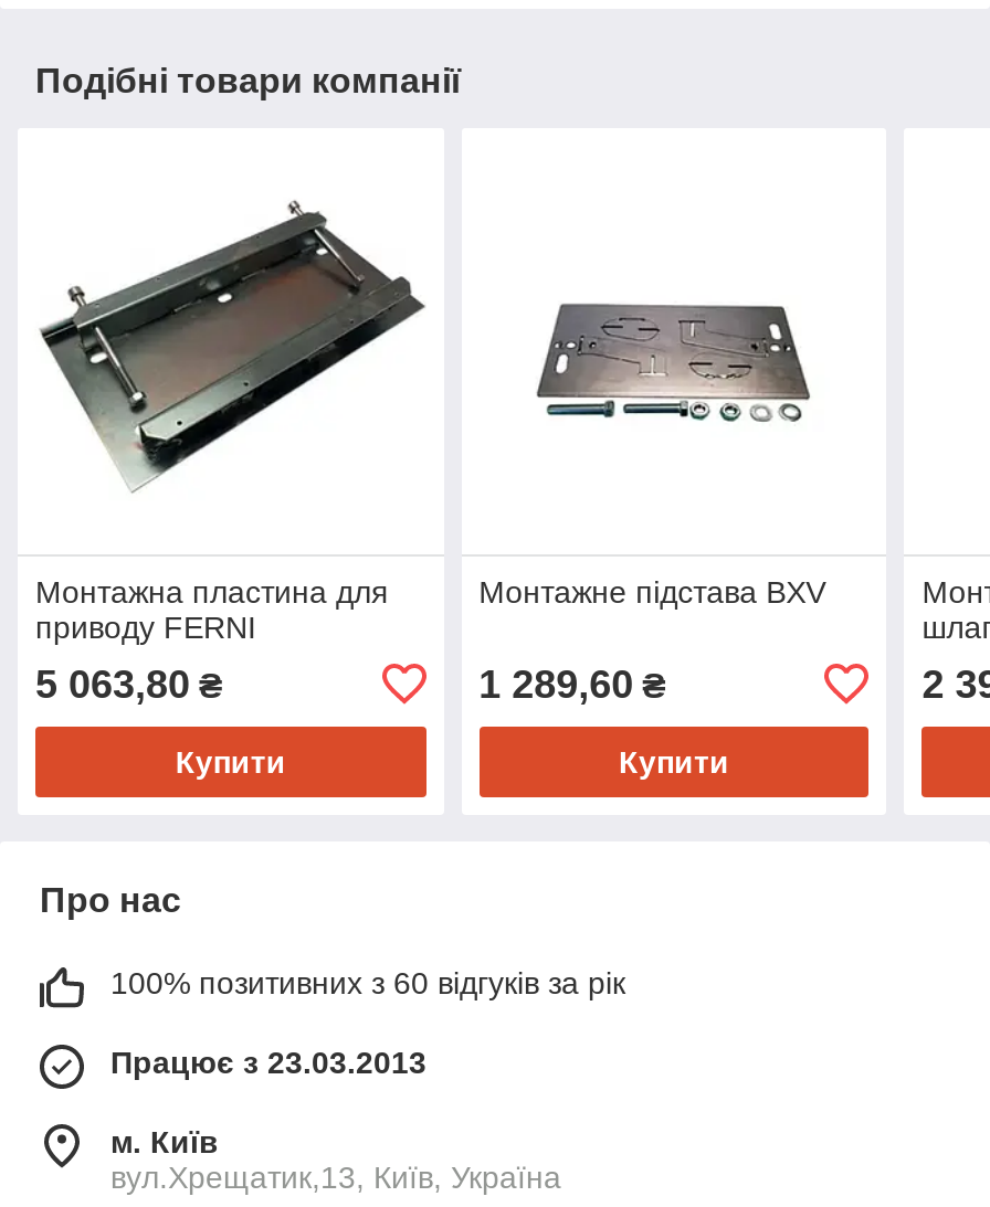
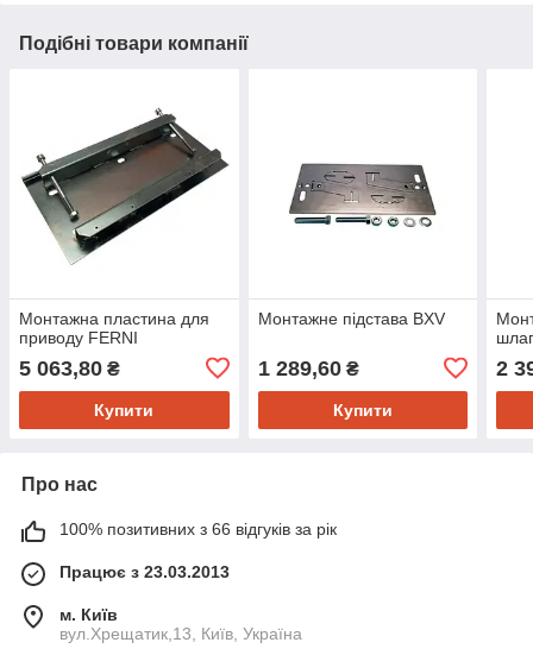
[110,965,625,1000] 100% позитивних з 60 відгуків за рік -> [59,519,337,538] 100% позитивних з 66 відгуків за рік

